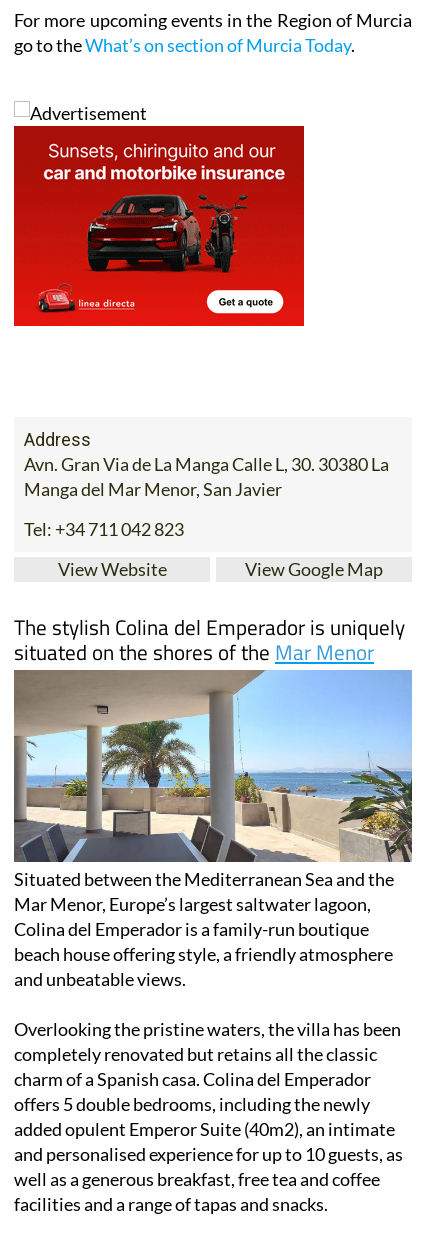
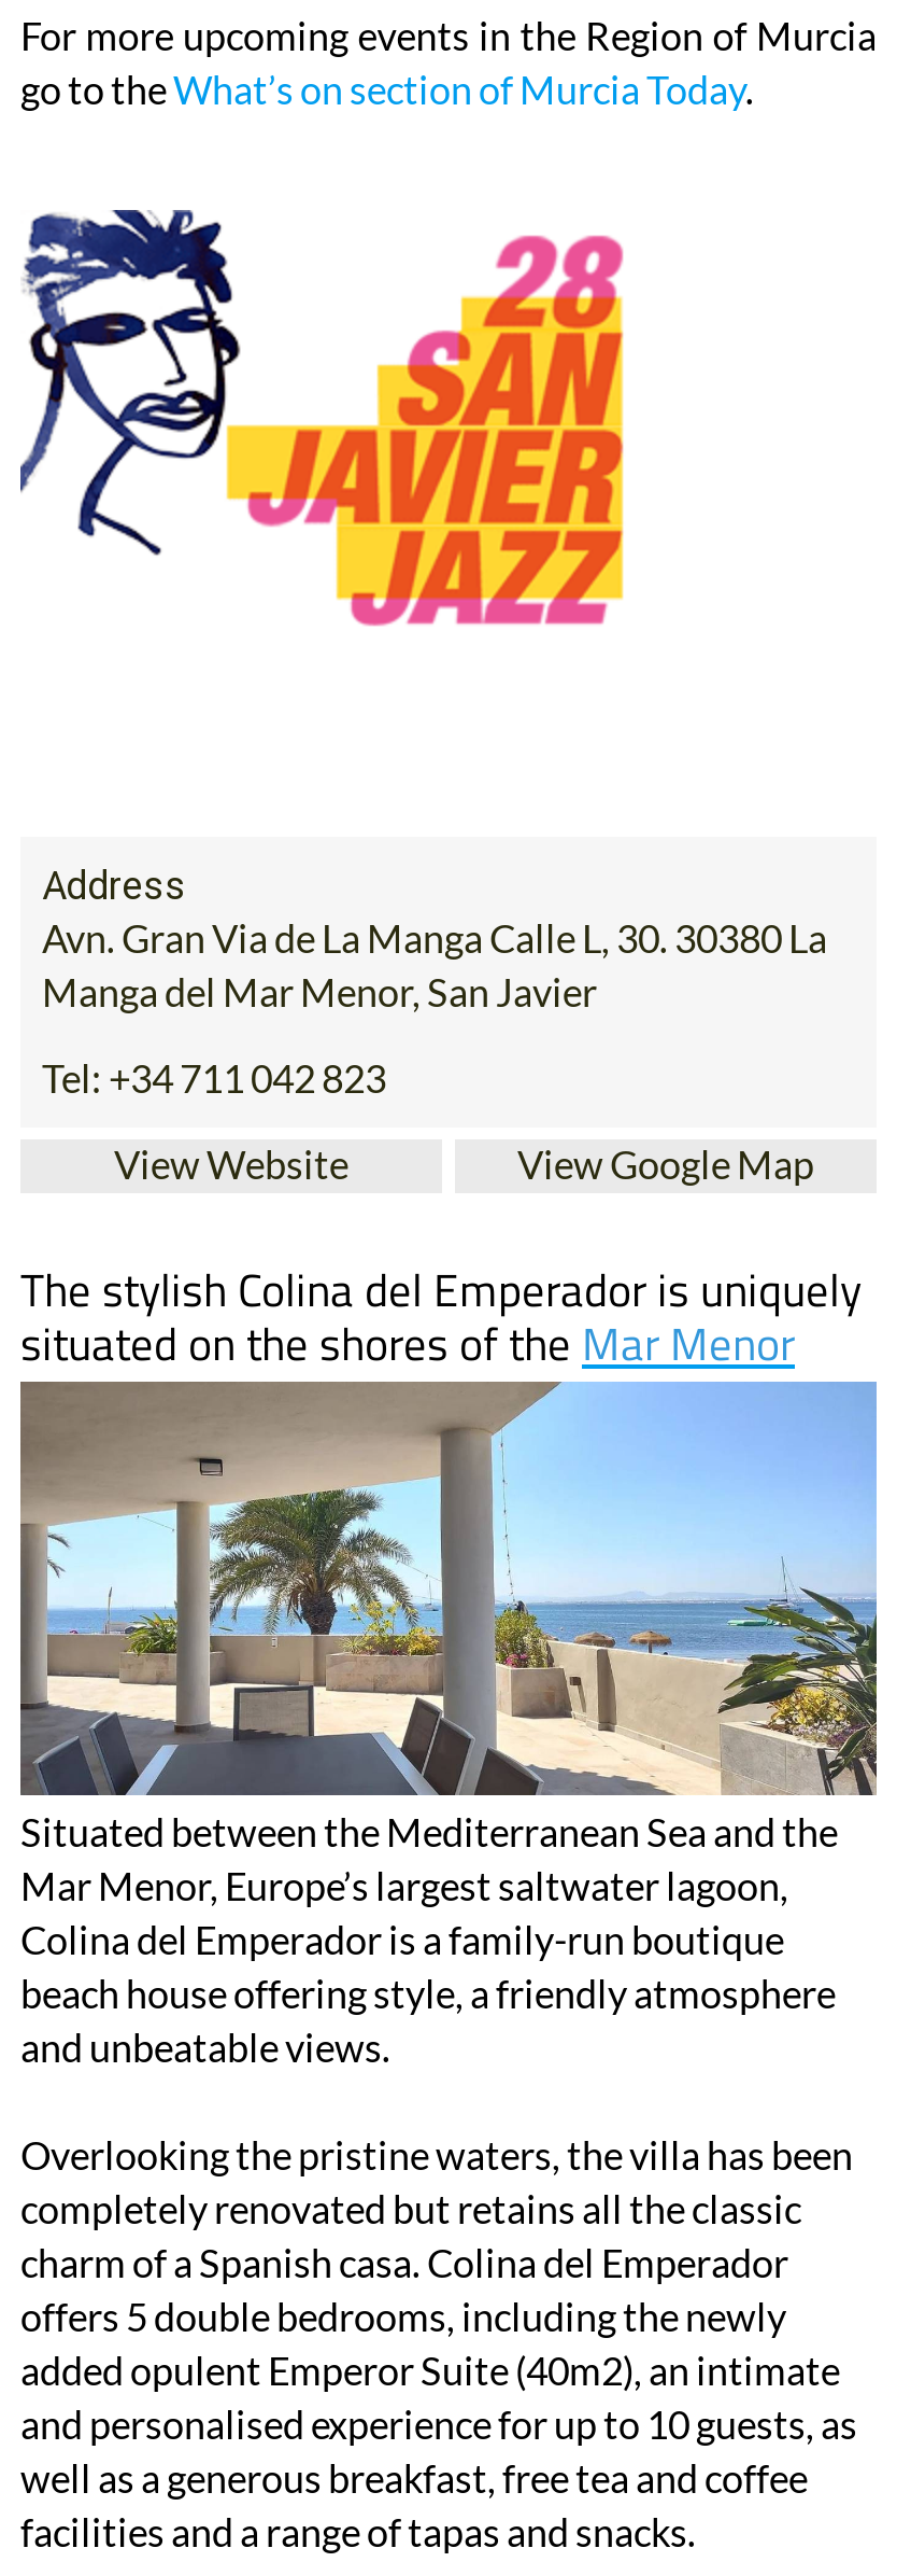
[13,106,305,327] [image] -> [18,208,644,641] [image]

